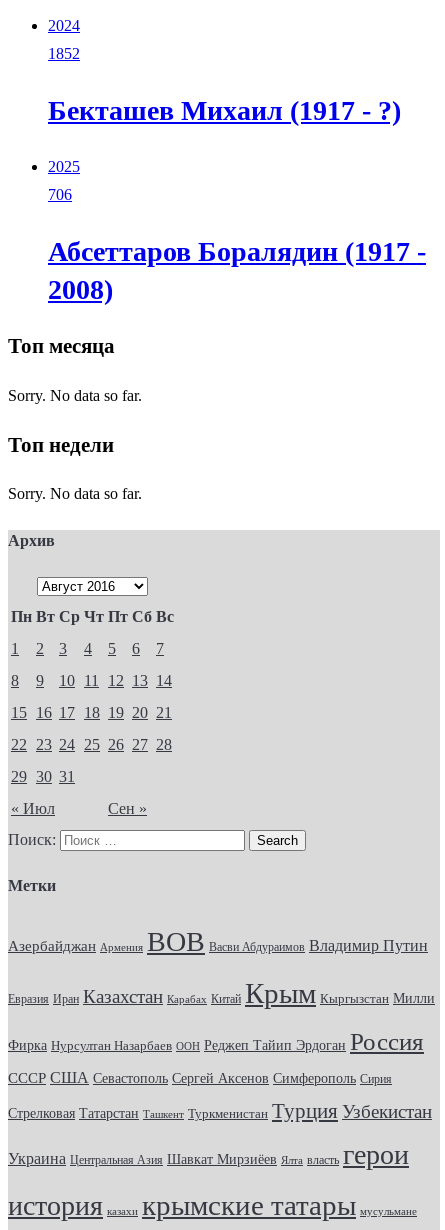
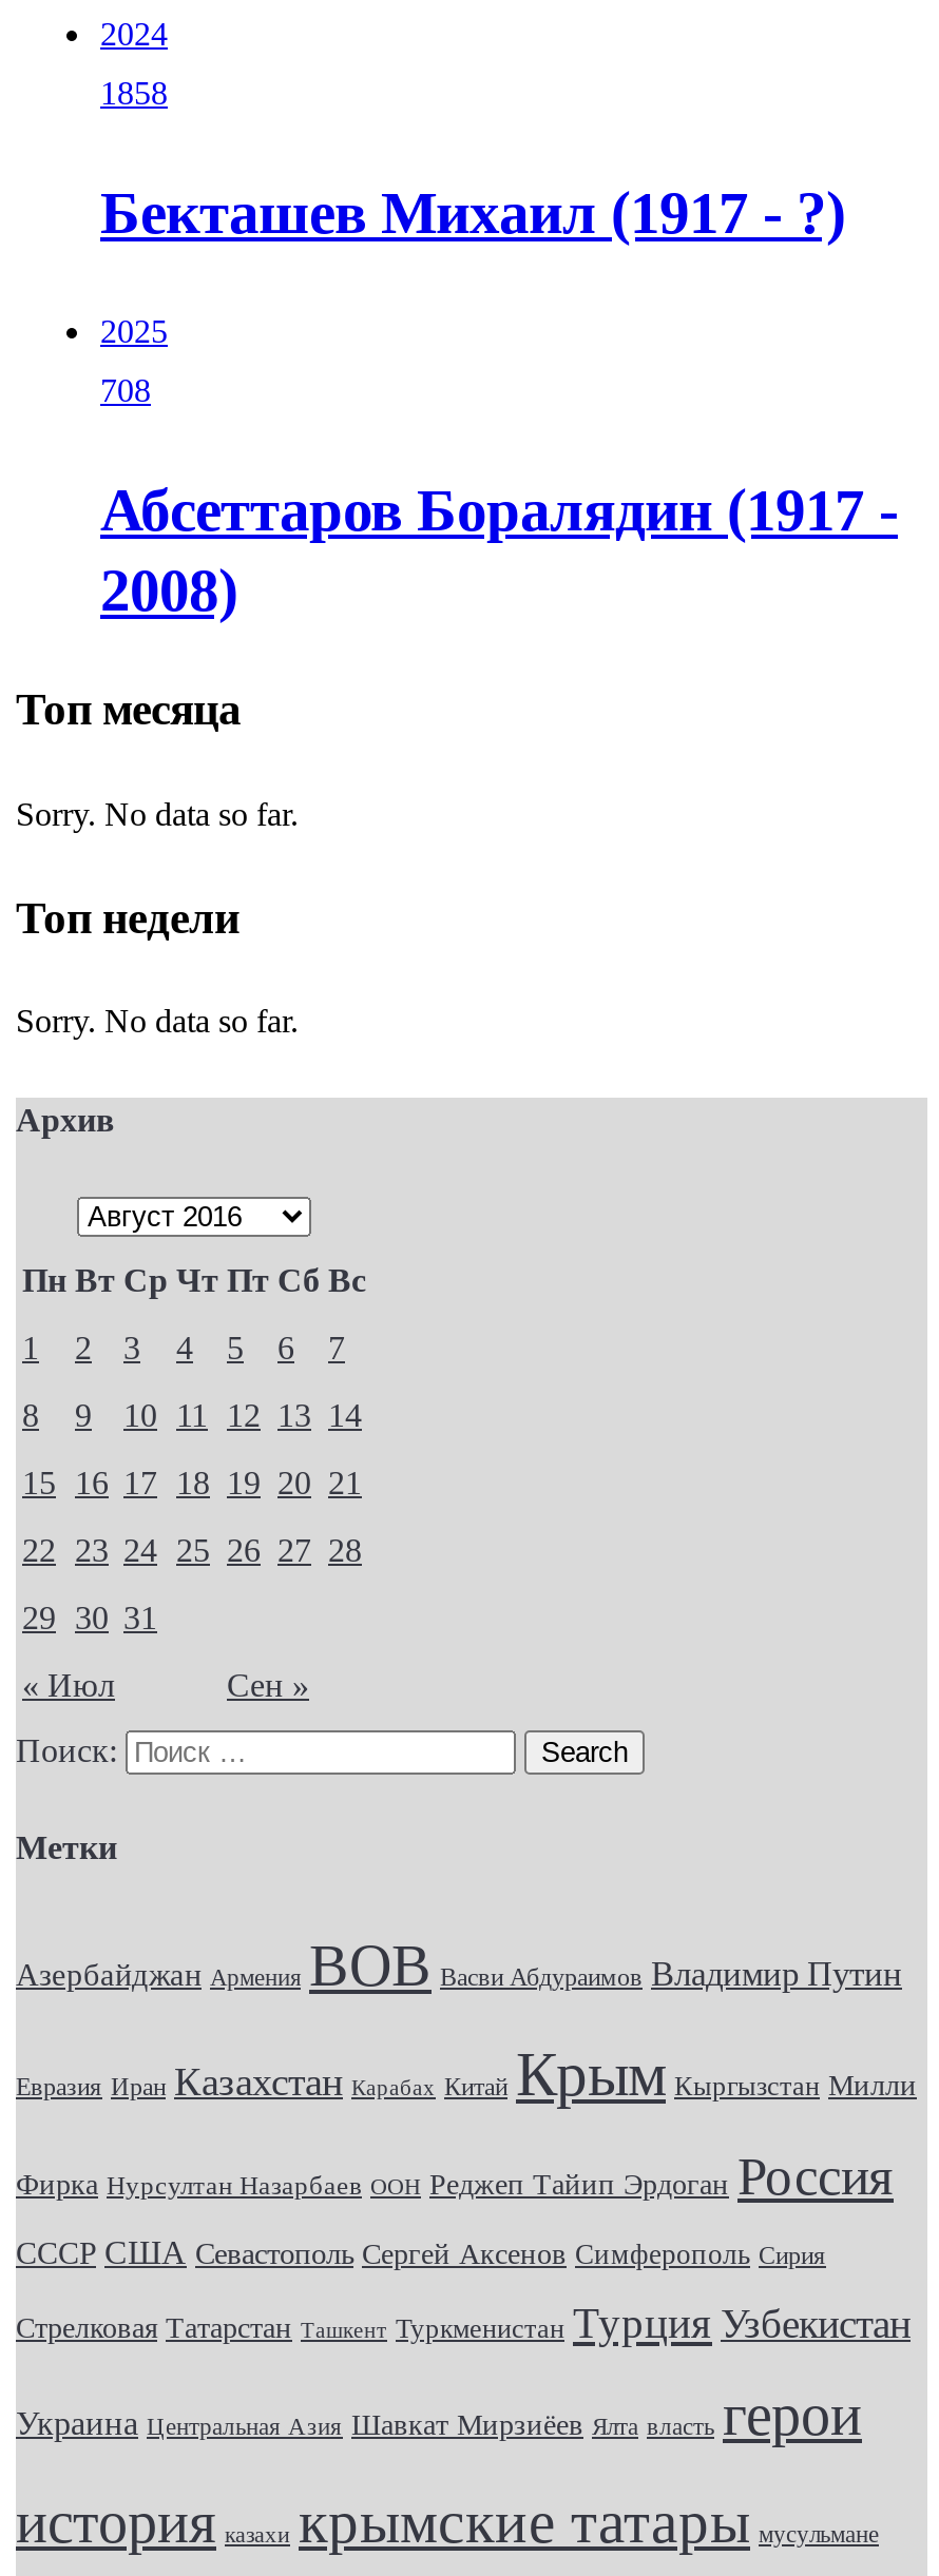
[48,45,80,62] 1852 -> [100,75,168,111] 1858
[48,186,72,203] 706 -> [100,373,151,408] 708

